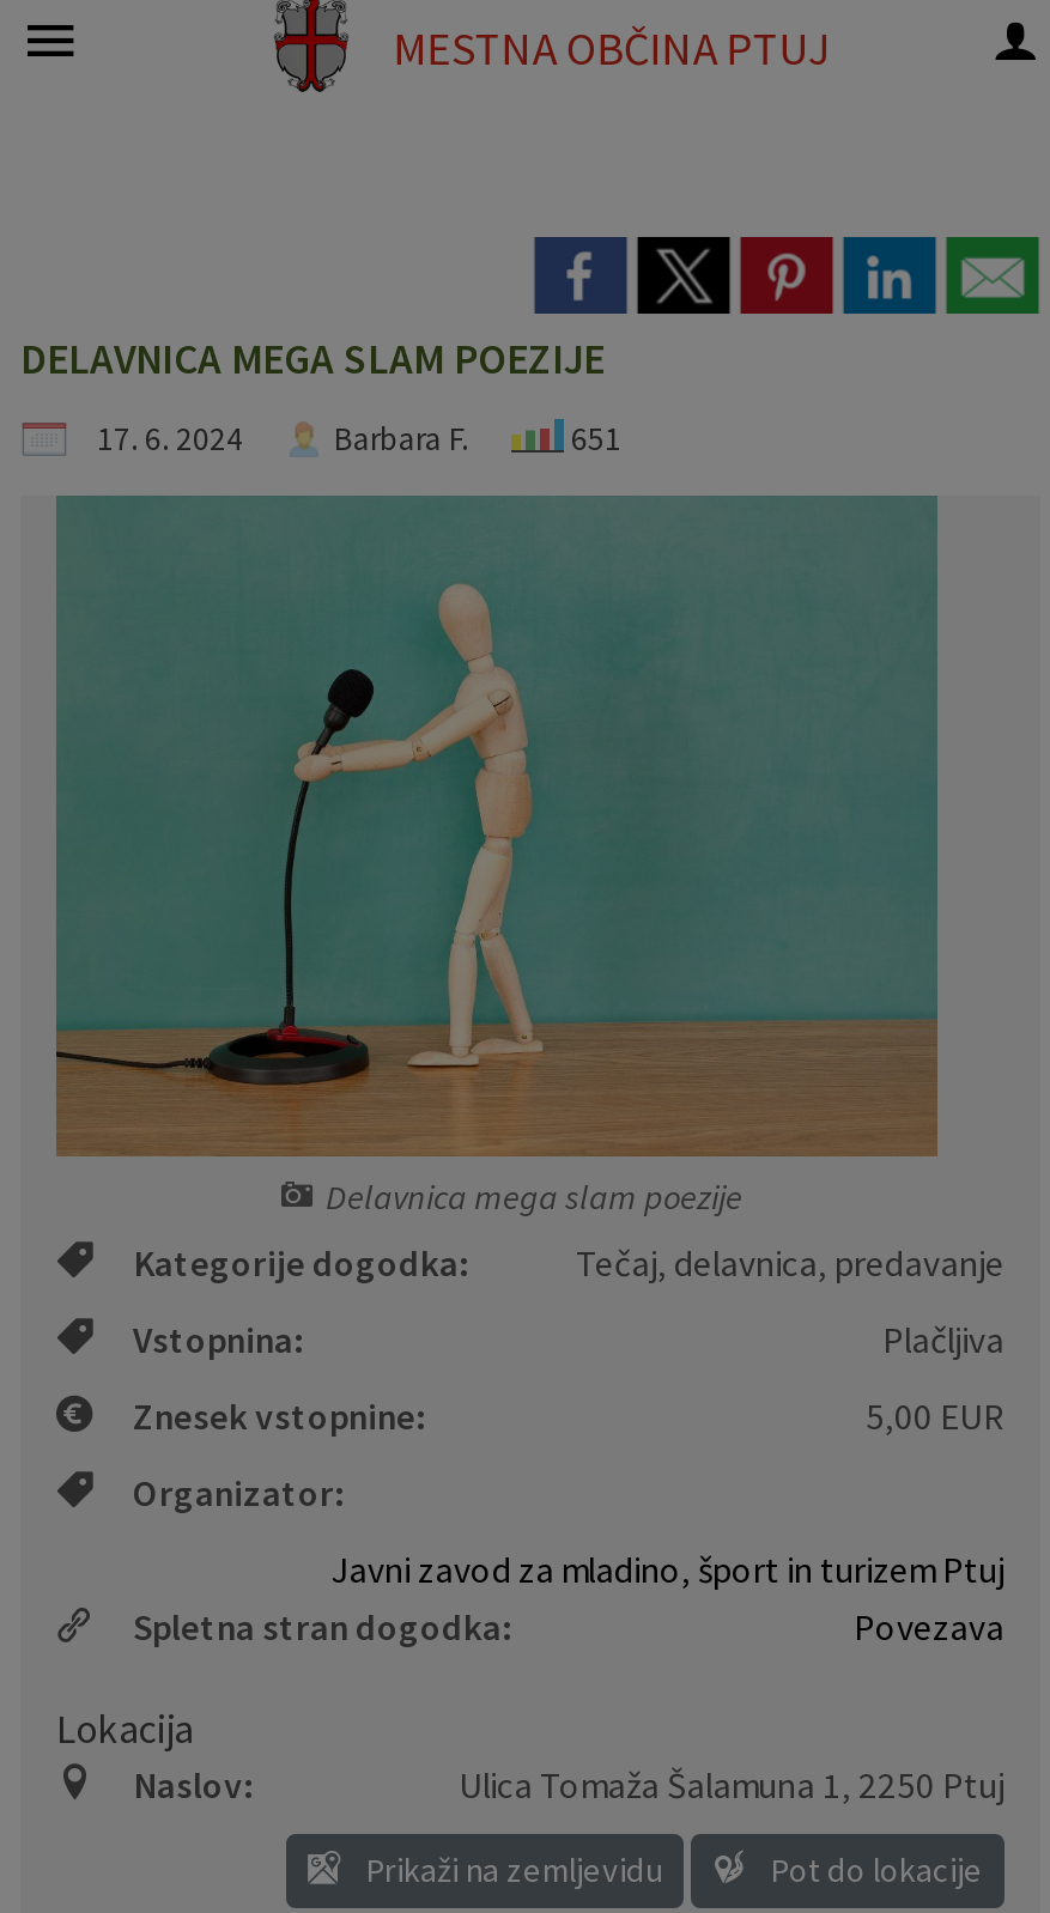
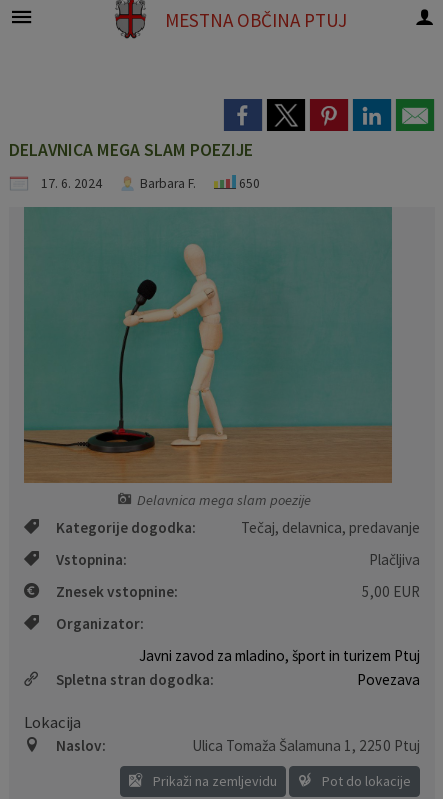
[571,419,621,460] 651 -> [239,175,260,192] 650

